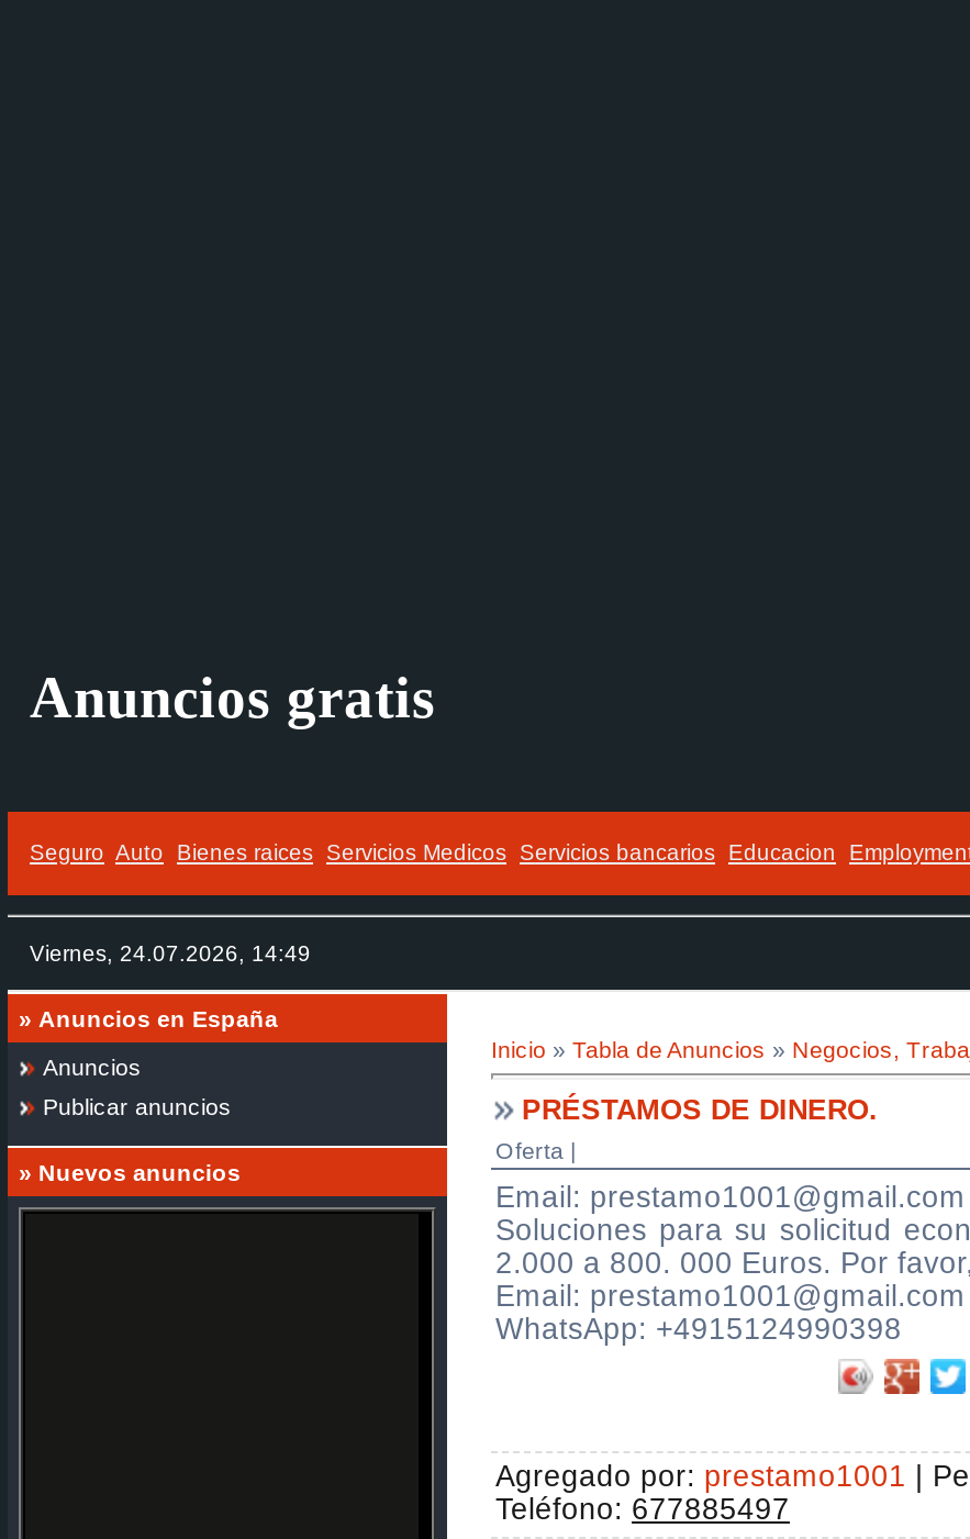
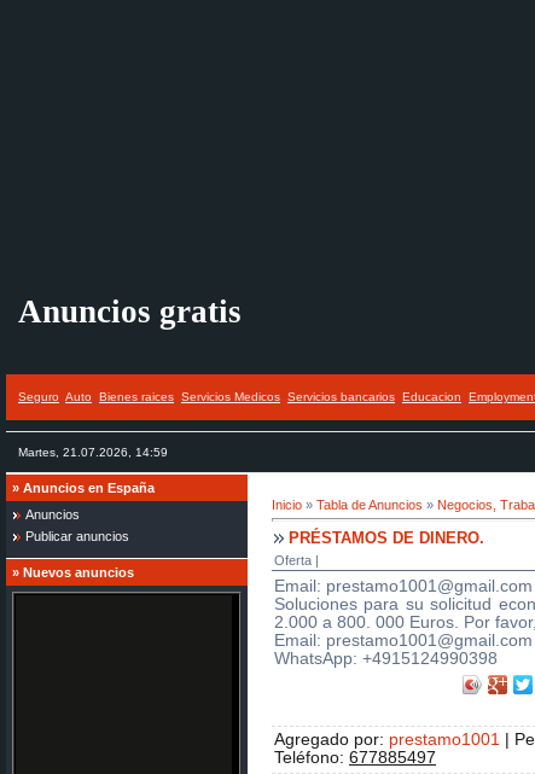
[30,941,311,966] Viernes, 24.07.2026, 14:49 -> [18,446,168,459] Martes, 21.07.2026, 14:59

